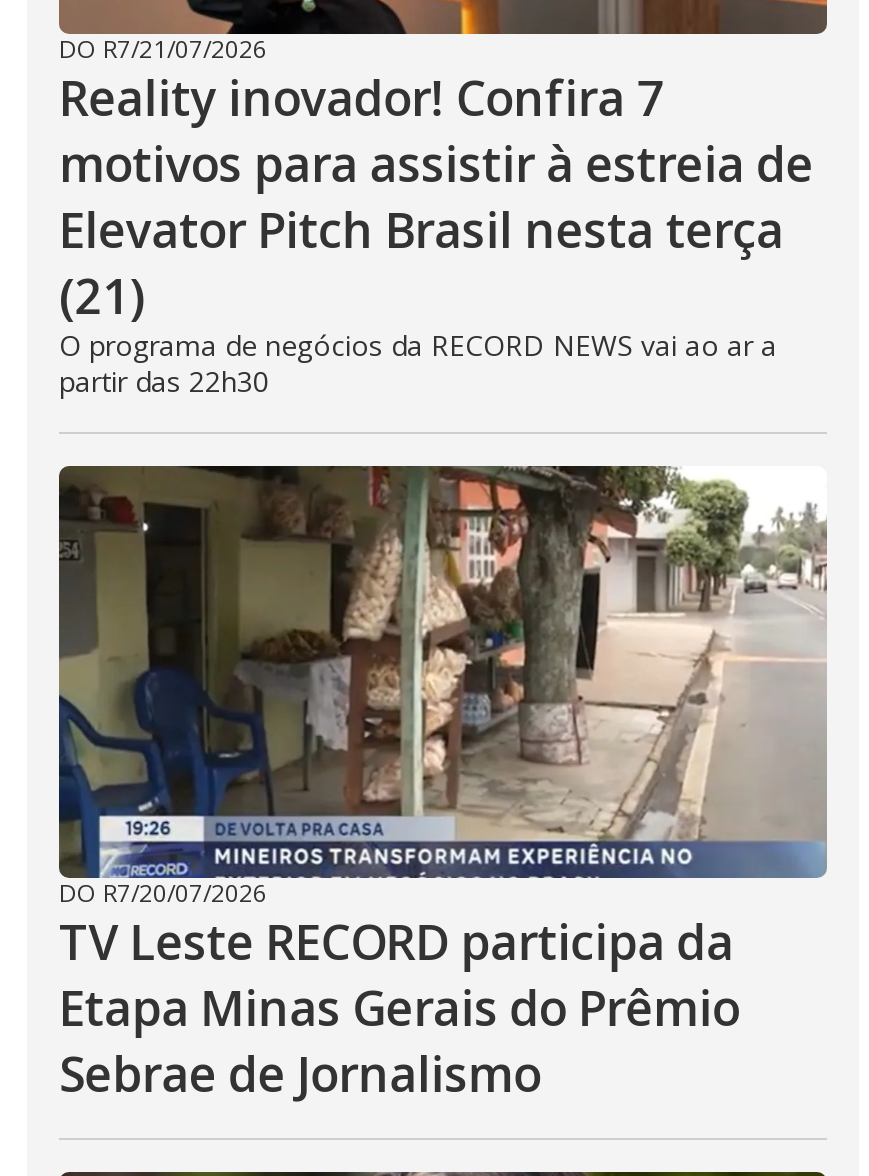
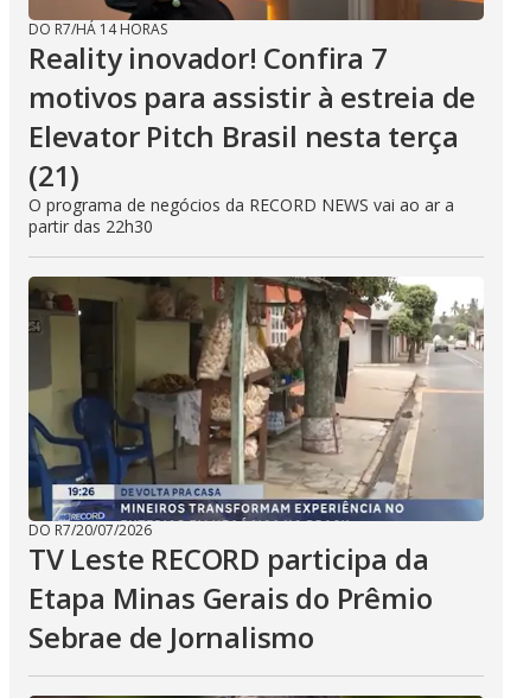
[59,32,267,66] DO R7/21/07/2026 -> [28,19,167,39] DO R7/HÁ 14 HORAS

